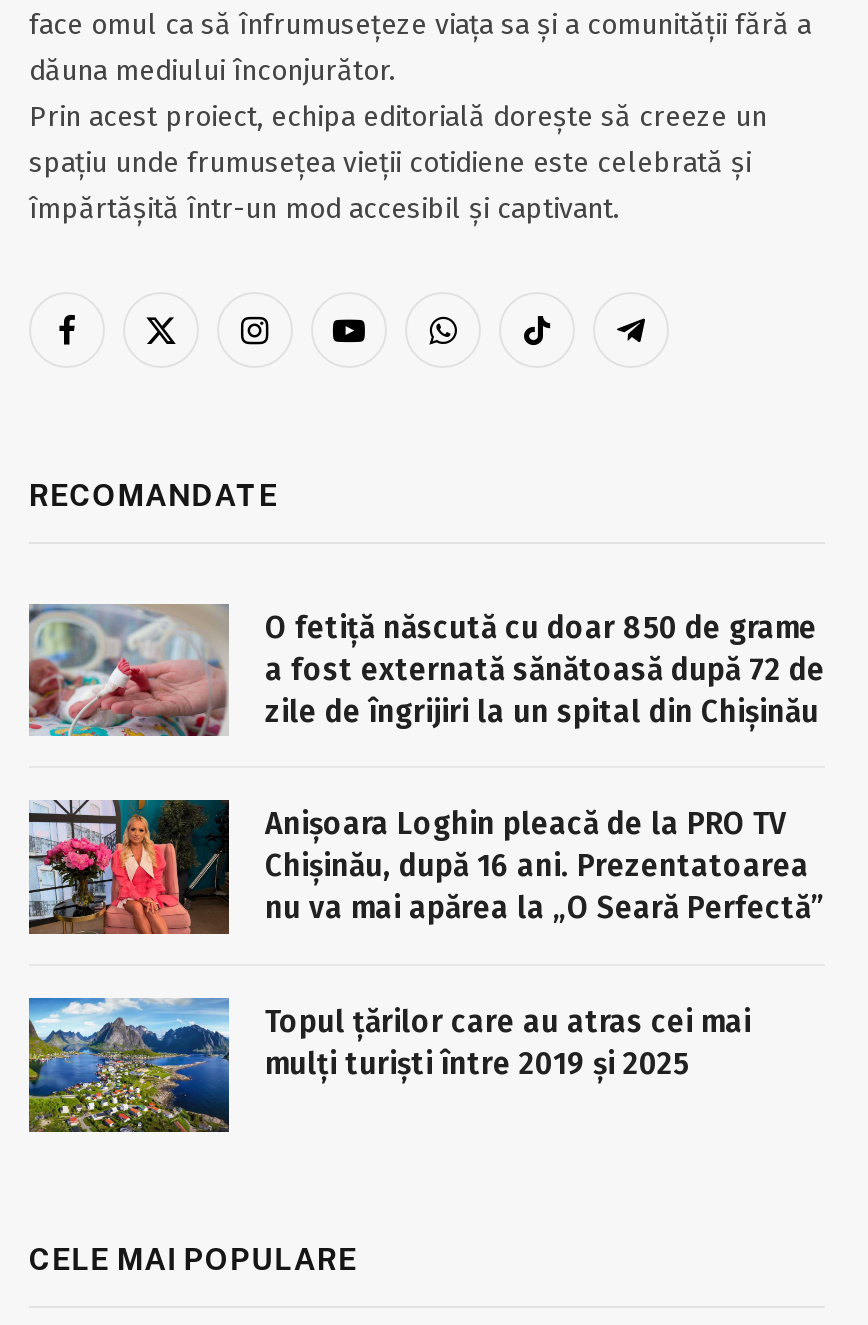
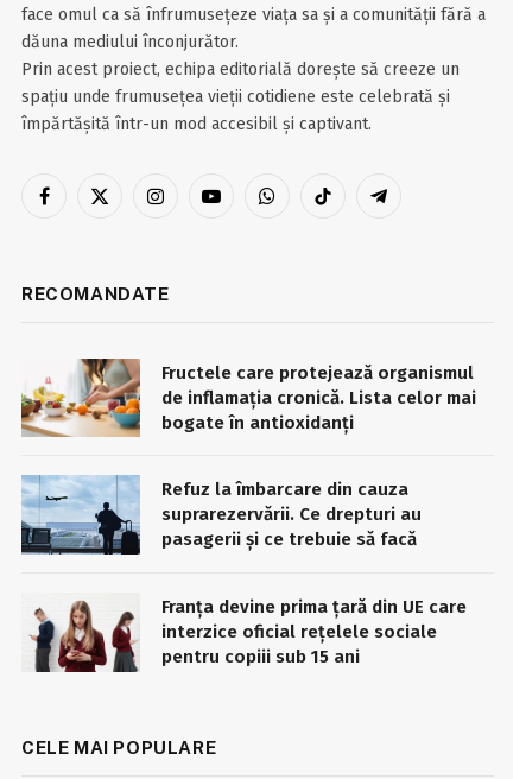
[27,602,825,738] [image] | O fetiță născută cu doar 850 de grame | a fost externată sănătoasă după 72 de | zile de îngrijiri la un spital din Chișinău -> [20,359,476,438] [image] | Fructele care protejează organismul | de inflamația cronică. Lista celor mai | bogate în antioxidanți
[27,798,825,936] [image] | Anișoara Loghin pleacă de la PRO TV | Chișinău, după 16 ani. Prezentatoarea | nu va mai apărea la „O Seară Perfectă” -> [21,475,422,556] [image] | Refuz la îmbarcare din cauza | suprarezervării. Ce drepturi au | pasagerii și ce trebuie să facă
[27,996,751,1134] [image] | Topul țărilor care au atras cei mai | mulți turiști între 2019 și 2025 -> [21,593,467,673] [image] | Franța devine prima țară din UE care | interzice oficial rețelele sociale | pentru copiii sub 15 ani

